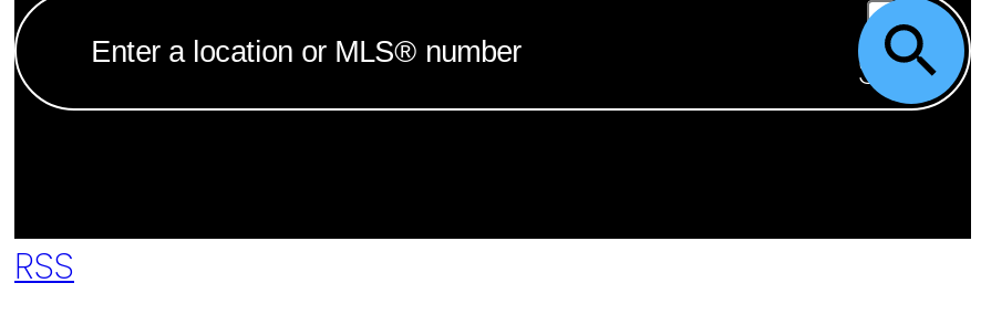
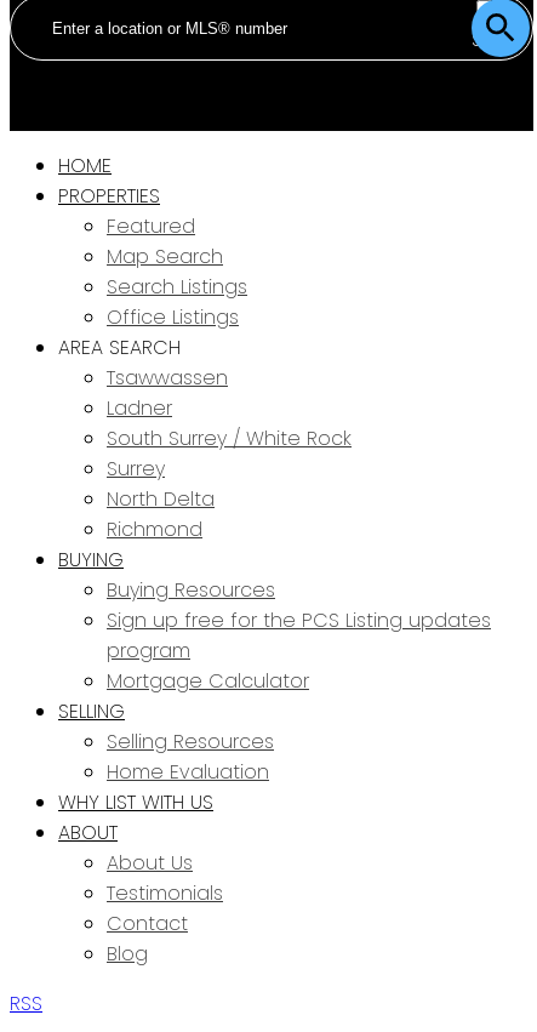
none -> [58,152,491,968] HOME | PROPERTIES | Featured | Map Search | Search Listings | Office Listings | AREA SEARCH | Tsawwassen | Ladner | South Surrey / White Rock | Surrey | North Delta | Richmond | BUYING | Buying Resources | Sign up free for the PCS Listing updates | program | Mortgage Calculator | SELLING | Selling Resources | Home Evaluation | WHY LIST WITH US | ABOUT | About Us | Testimonials | Contact | Blog

